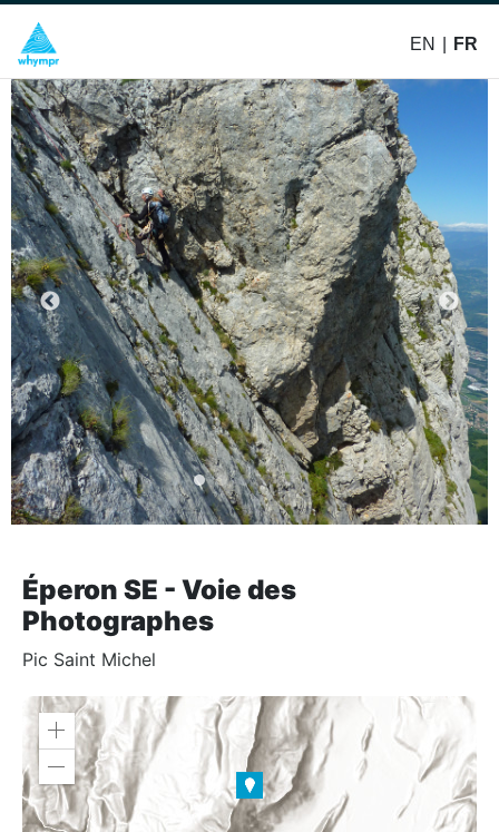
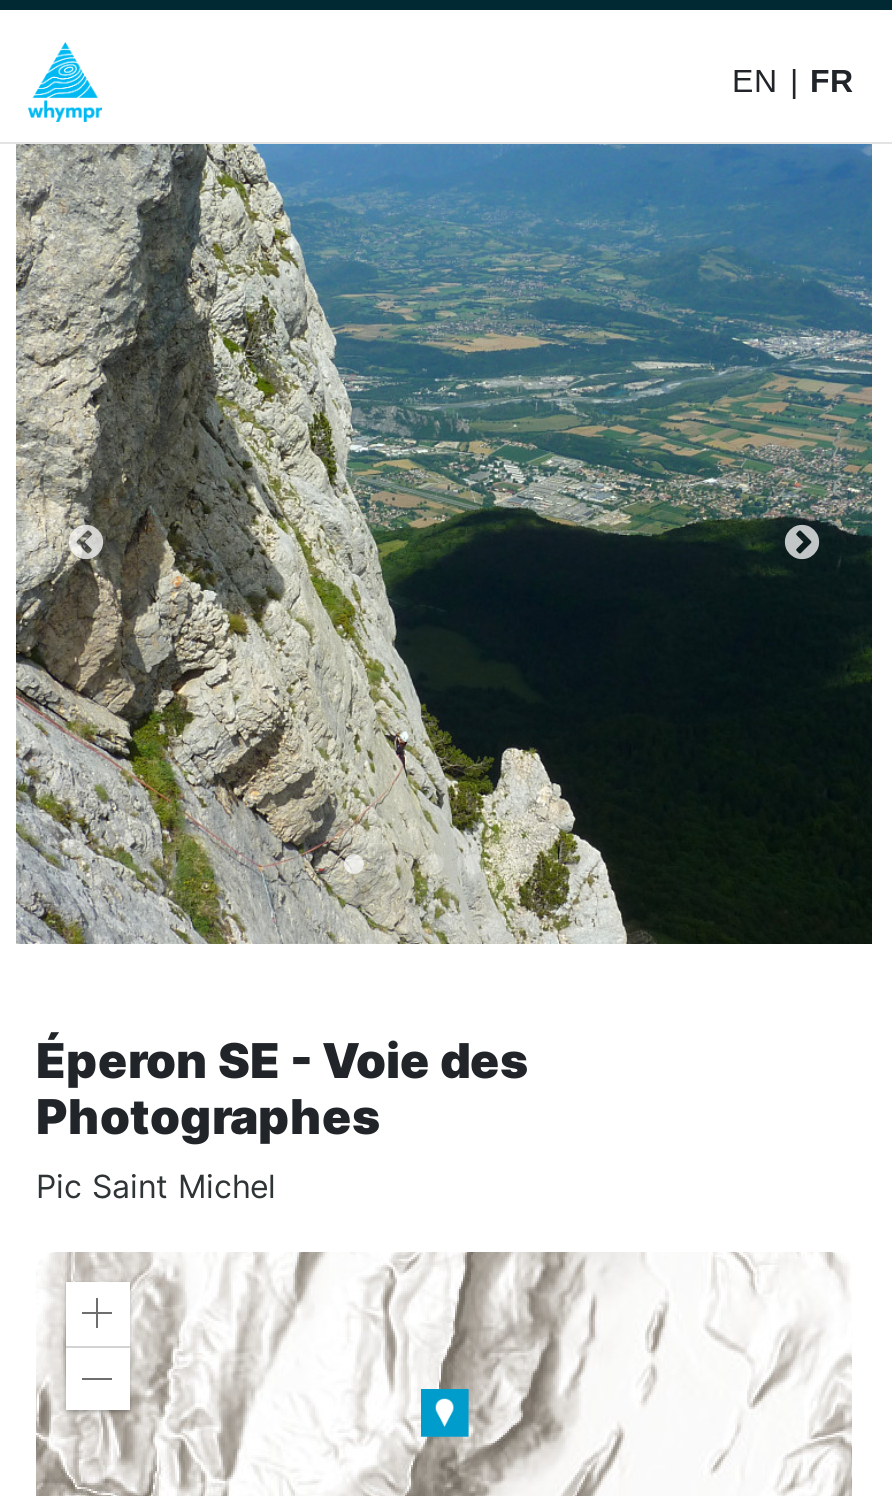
[10,78,489,526] [image] -> [14,142,874,946] [image]

